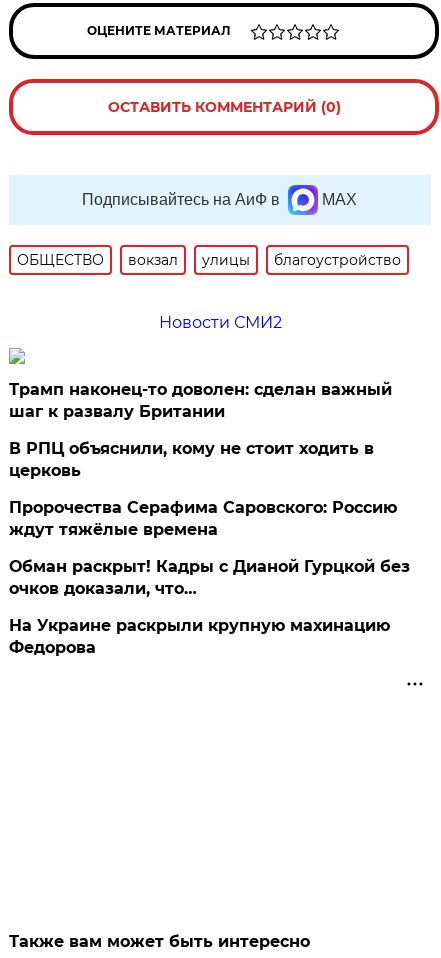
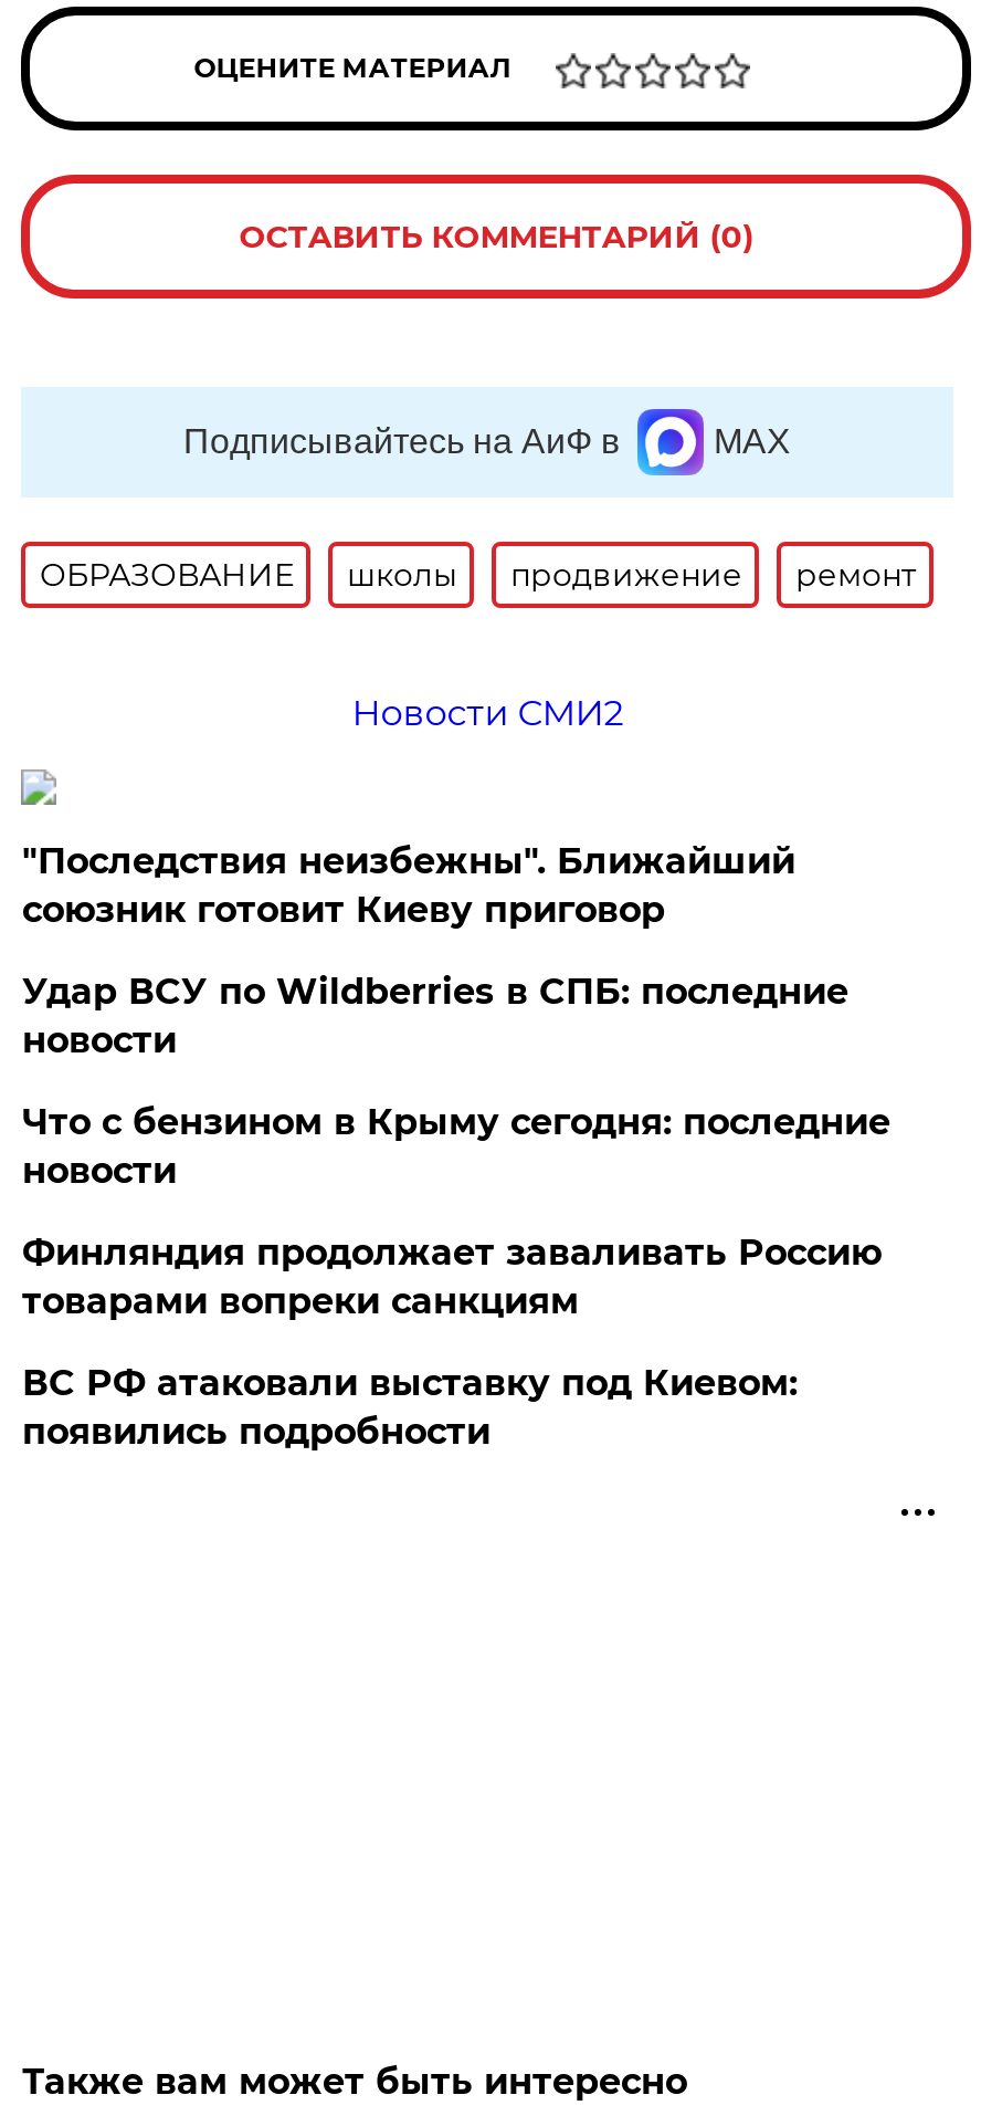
[17,251,401,269] ОБЩЕСТВО | вокзал | улицы | благоустройство -> [40,555,917,595] ОБРАЗОВАНИЕ | школы | продвижение | ремонт
[9,380,392,421] Трамп наконец-то доволен: сделан важный | шаг к развалу Британии -> [22,840,795,931] "Последствия неизбежны". Ближайший | союзник готовит Киеву приговор
[9,439,374,480] В РПЦ объяснили, кому не стоит ходить в | церковь -> [22,971,848,1061] Удар ВСУ по Wildberries в СПБ: последние | новости
[9,498,397,539] Пророчества Серафима Саровского: Россию | ждут тяжёлые времена -> [22,1101,890,1192] Что с бензином в Крыму сегодня: последние | новости
[9,557,410,598] Обман раскрыт! Кадры с Дианой Гурцкой без | очков доказали, что… -> [22,1232,881,1322] Финляндия продолжает заваливать Россию | товарами вопреки санкциям
[9,616,390,657] На Украине раскрыли крупную махинацию | Федорова -> [22,1362,797,1453] ВС РФ атаковали выставку под Киевом: | появились подробности

